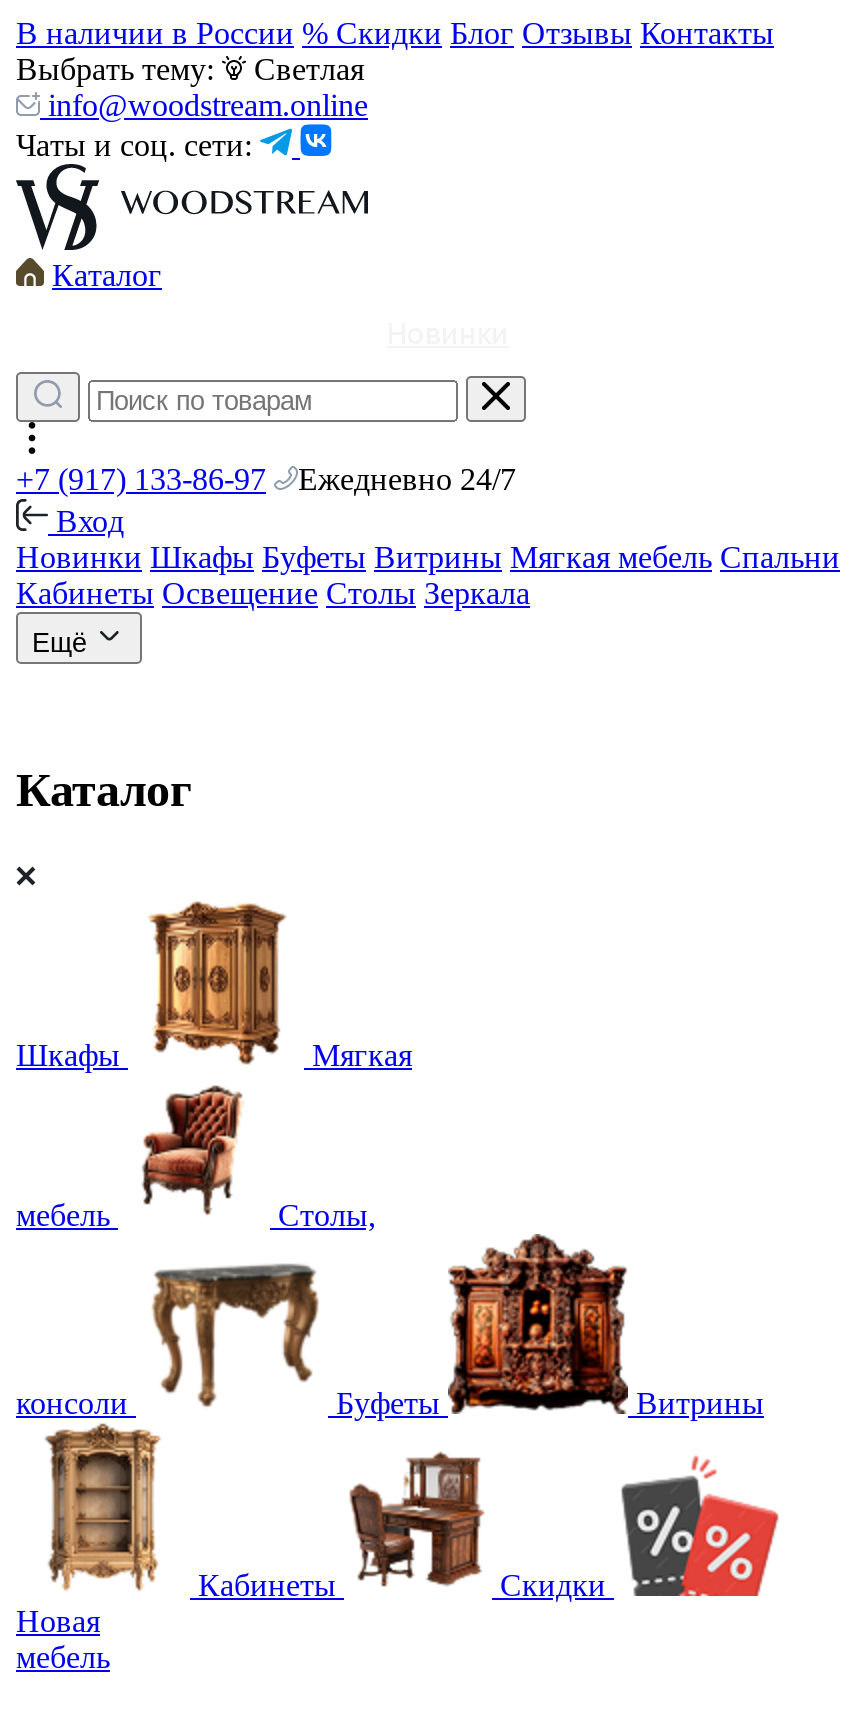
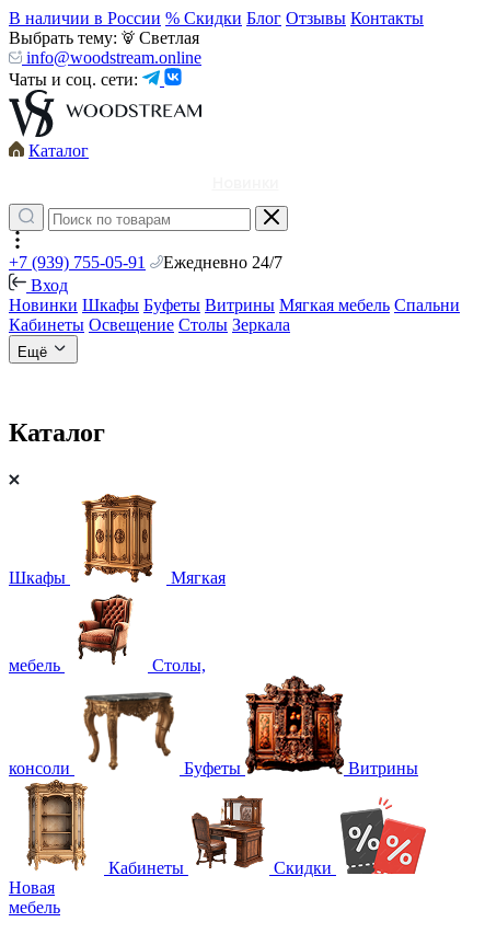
[16,462,516,496] +7 (917) 133-86-97 Ежедневно 24/7 -> [9,253,282,272] +7 (939) 755-05-91 Ежедневно 24/7

